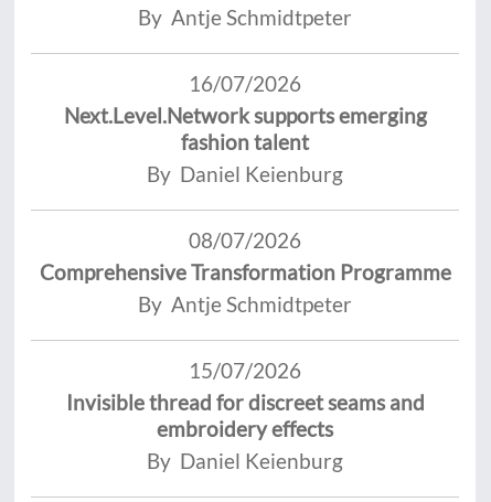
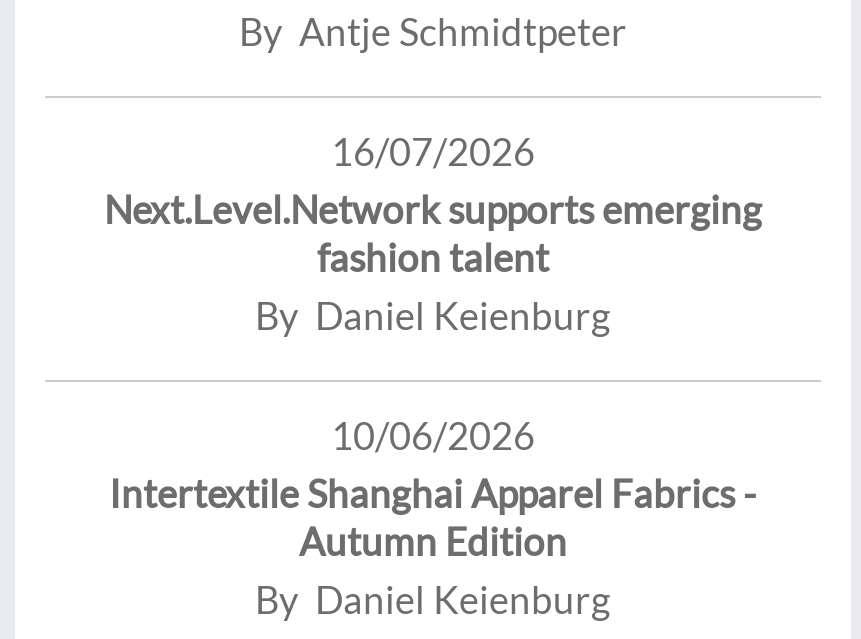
[39,227,451,441] 08/07/2026 | Comprehensive Transformation Programme | By Antje Schmidtpeter | 15/07/2026 | Invisible thread for discreet seams and | embroidery effects -> [109,412,757,564] 10/06/2026 | Intertextile Shanghai Apparel Fabrics - | Autumn Edition

